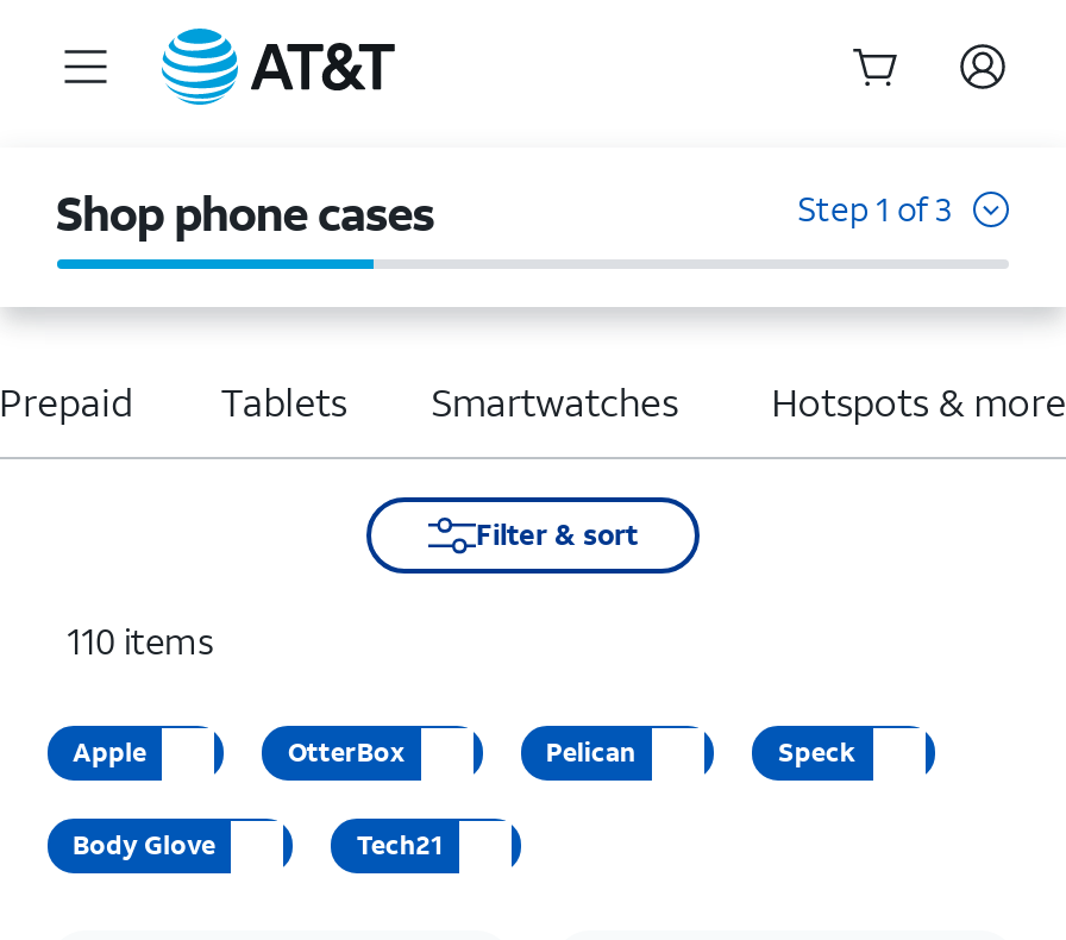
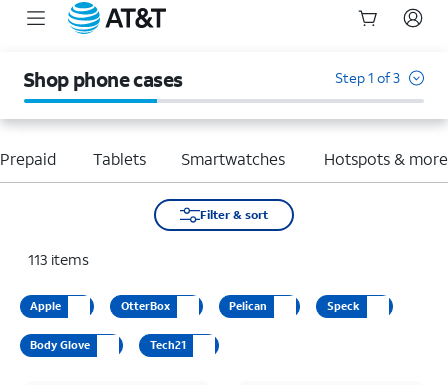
[67,616,214,664] 110 items -> [28,249,89,269] 113 items

